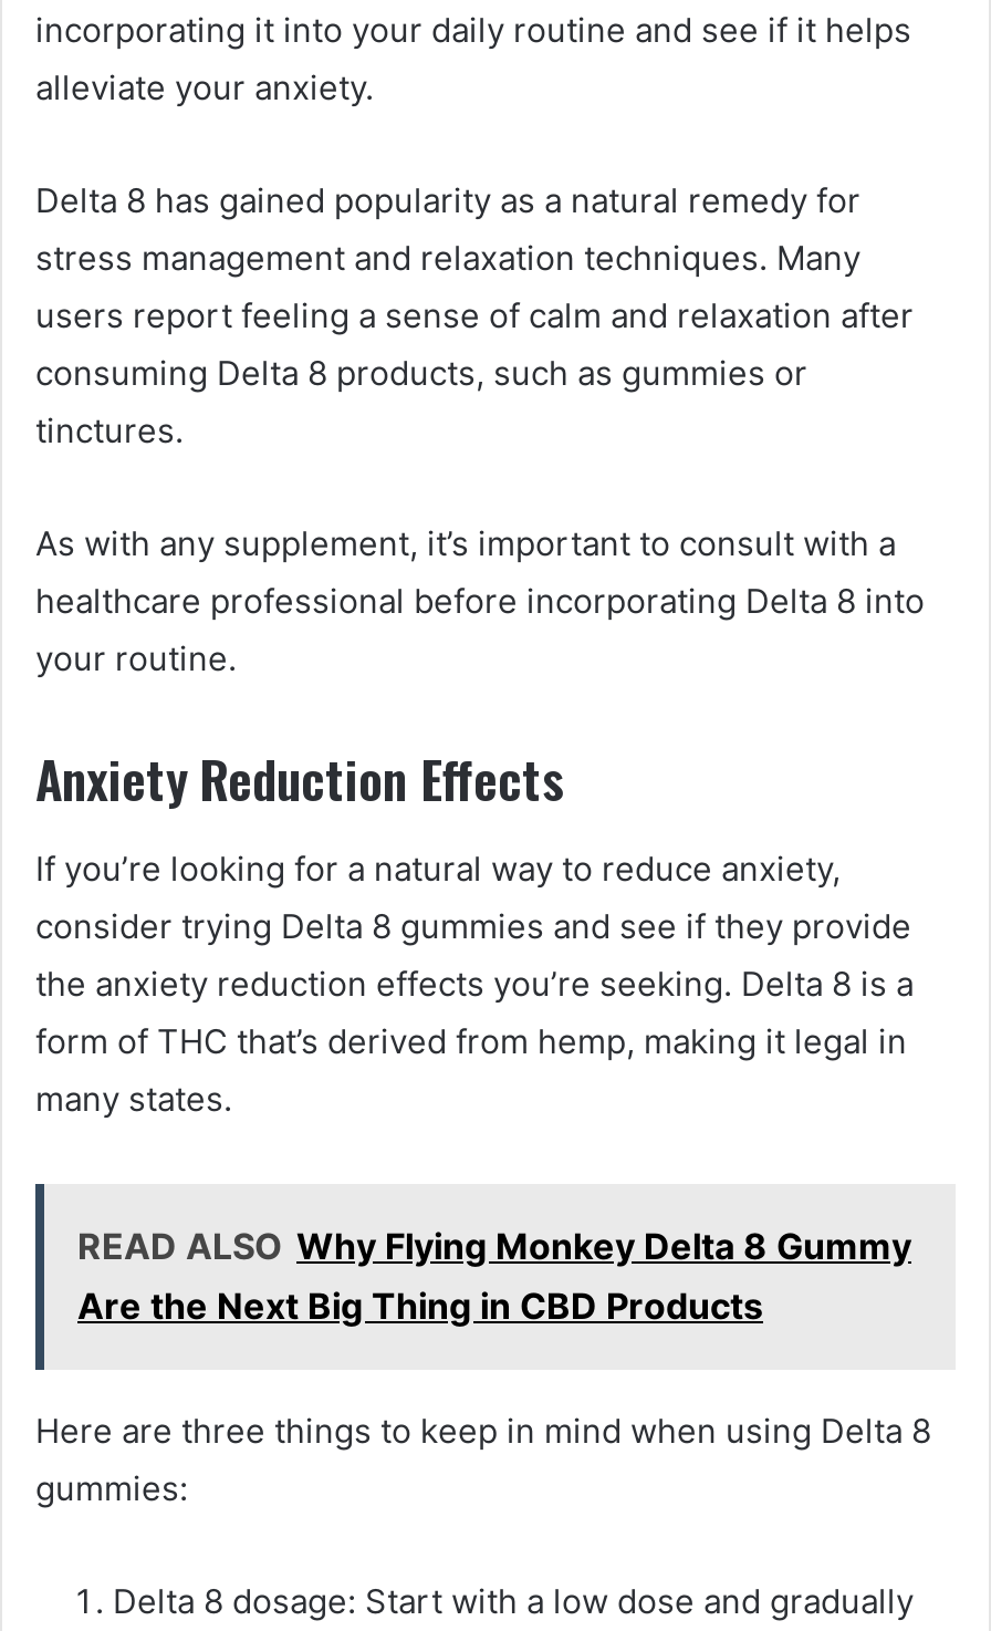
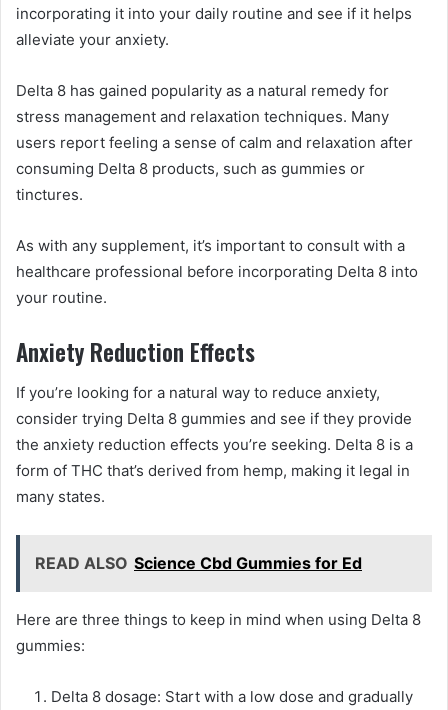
[77,1224,911,1328] READ ALSO Why Flying Monkey Delta 8 Gummy | Are the Next Big Thing in CBD Products -> [35,553,362,573] READ ALSO Science Cbd Gummies for Ed

